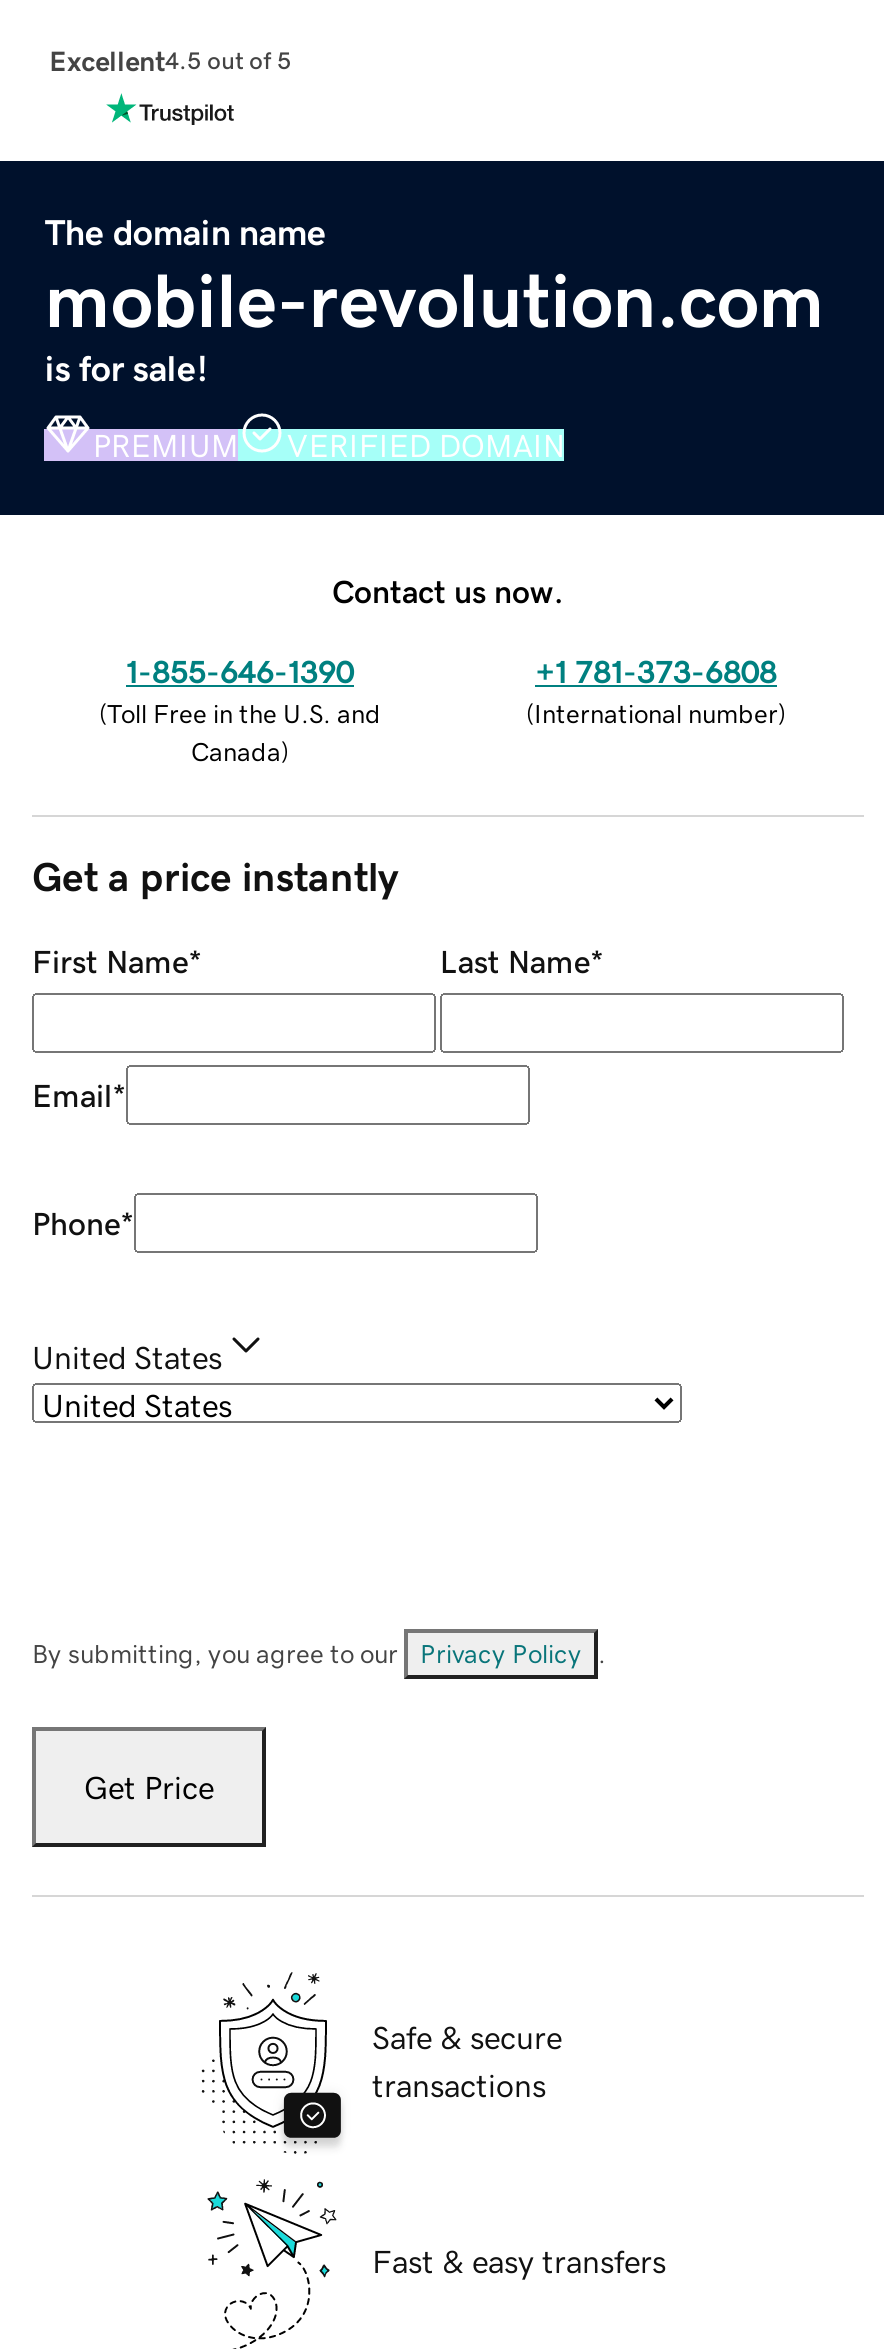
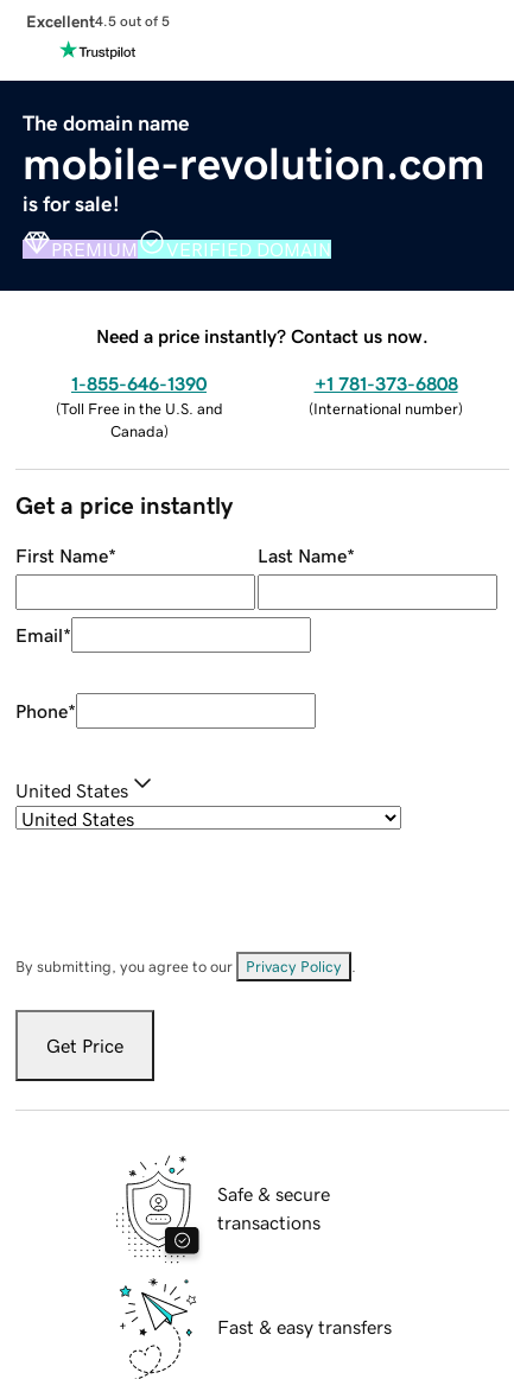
[332,574,564,606] Contact us now. -> [96,326,429,345] Need a price instantly? Contact us now.

